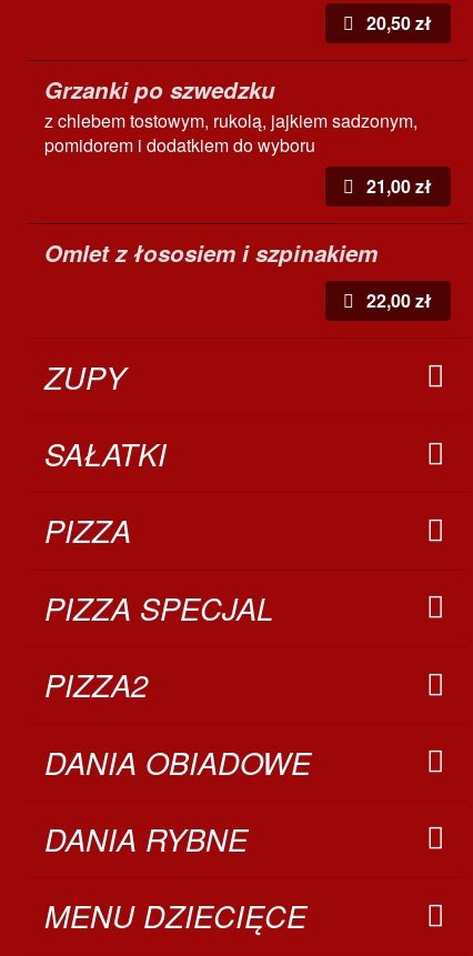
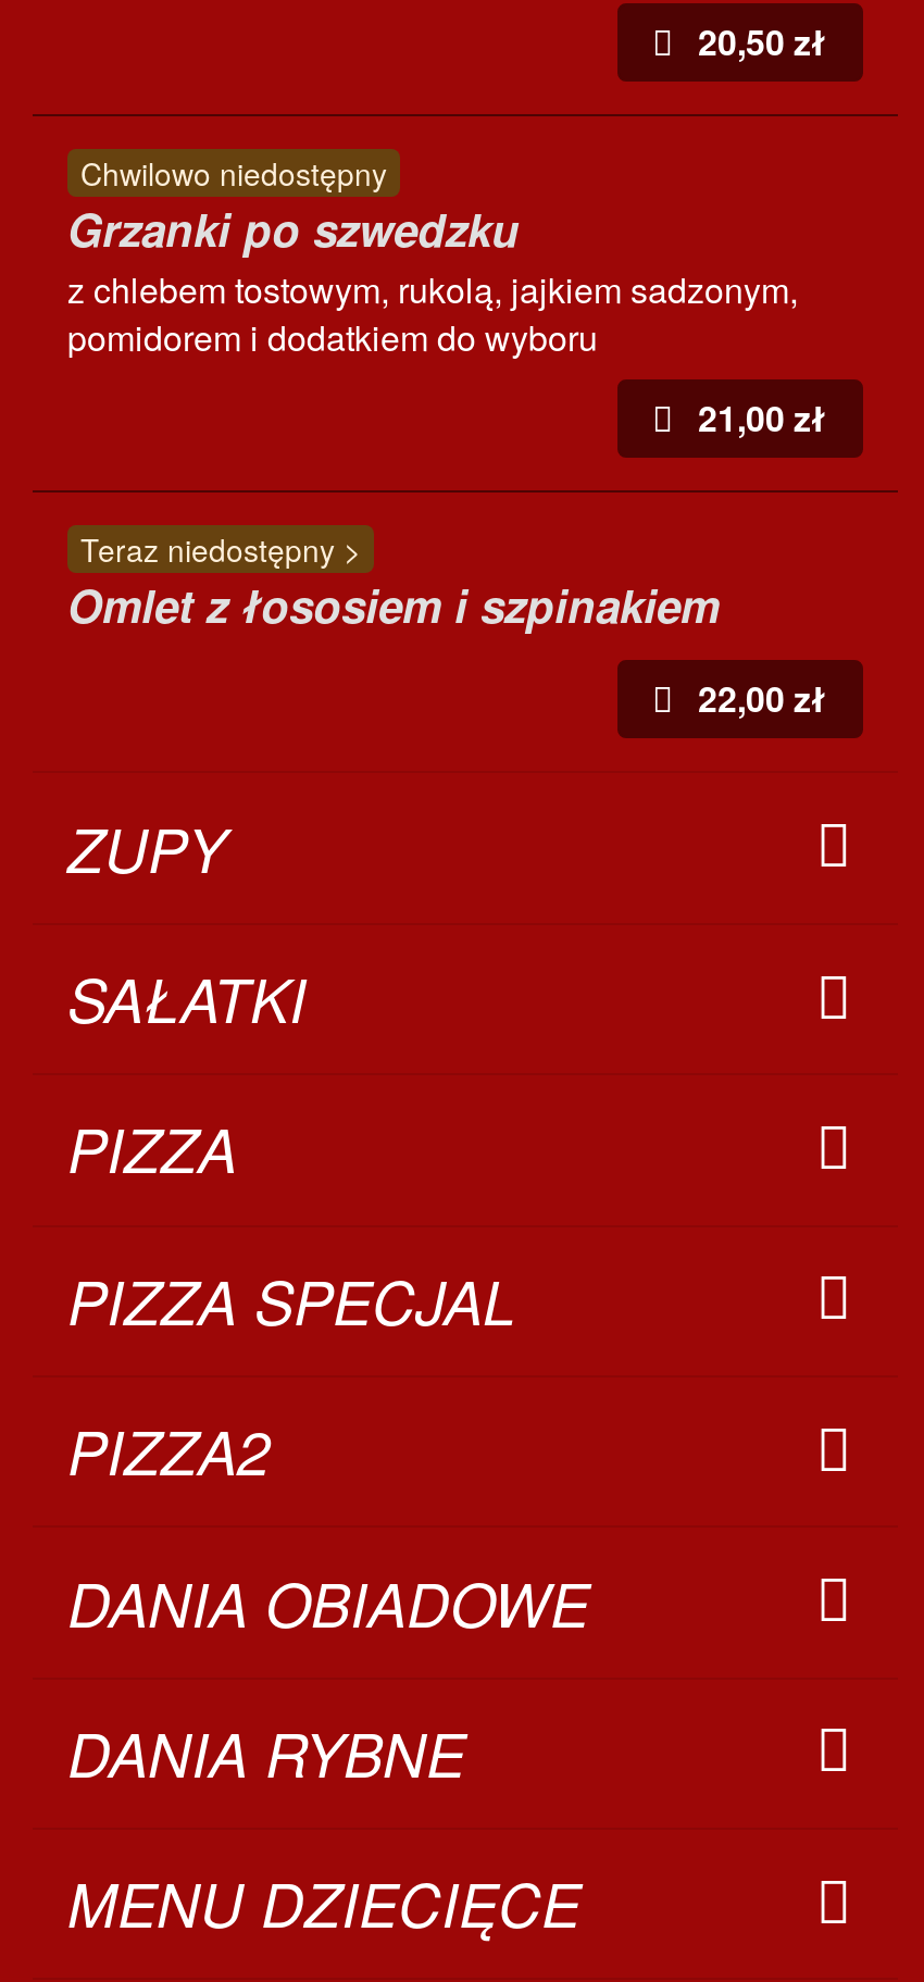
none -> [80,150,387,194] Chwilowo niedostępny
none -> [80,527,361,571] Teraz niedostępny >

